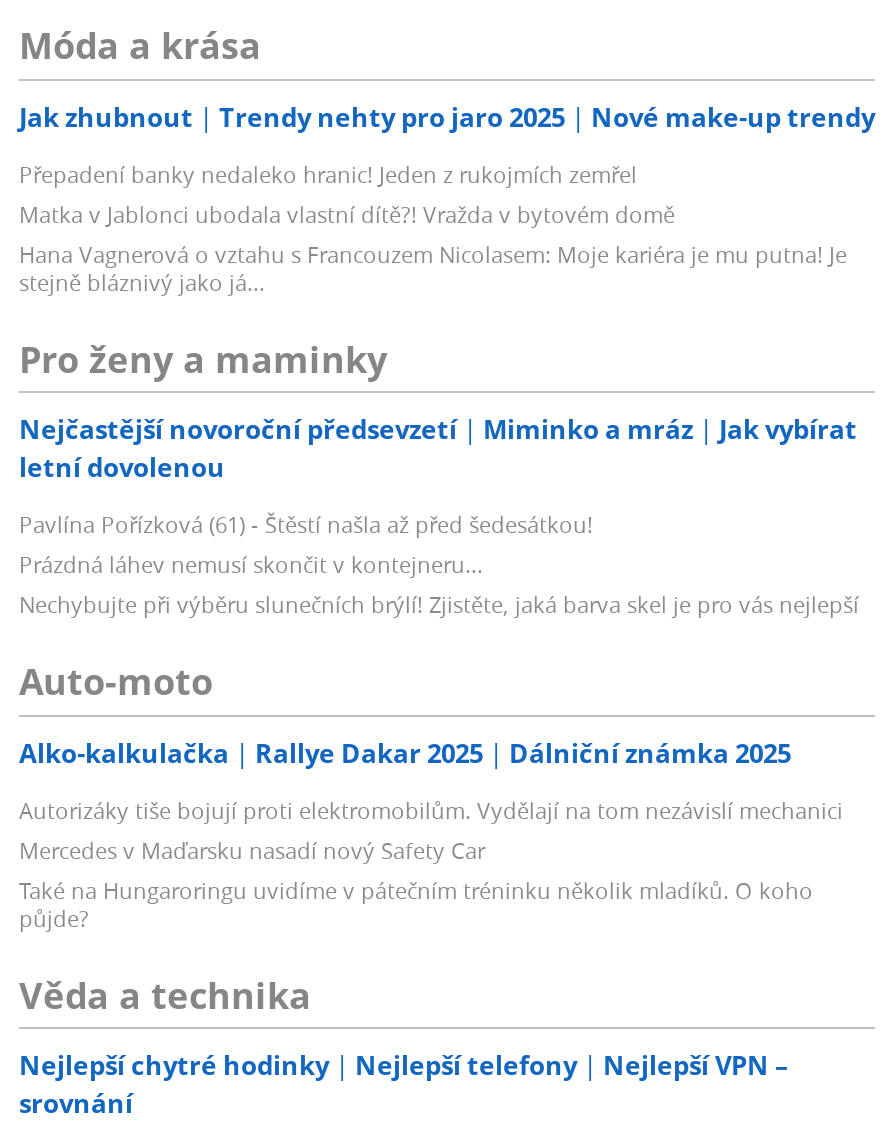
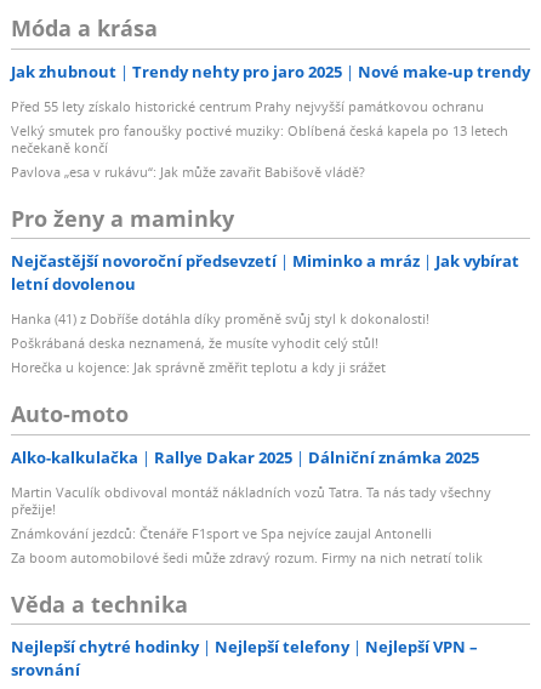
[19,158,847,296] Přepadení banky nedaleko hranic! Jeden z rukojmích zemřel | Matka v Jablonci ubodala vlastní dítě?! Vražda v bytovém domě | Hana Vagnerová o vztahu s Francouzem Nicolasem: Moje kariéra je mu putna! Je | stejně bláznivý jako já... -> [11,97,508,180] Před 55 lety získalo historické centrum Prahy nejvyšší památkovou ochranu | Velký smutek pro fanoušky poctivé muziky: Oblíbená česká kapela po 13 letech | nečekaně končí | Pavlova „esa v rukávu“: Jak může zavařit Babišově vládě?
[19,509,859,619] Pavlína Pořízková (61) - Štěstí našla až před šedesátkou! | Prázdná láhev nemusí skončit v kontejneru... | Nechybujte při výběru slunečních brýlí! Zjistěte, jaká barva skel je pro vás nejlepší -> [11,310,429,376] Hanka (41) z Dobříše dotáhla díky proměně svůj styl k dokonalosti! | Poškrábaná deska neznamená, že musíte vyhodit celý stůl! | Horečka u kojence: Jak správně změřit teplotu a kdy ji srážet
[19,794,843,932] Autorizáky tiše bojují proti elektromobilům. Vydělají na tom nezávislí mechanici | Mercedes v Maďarsku nasadí nový Safety Car | Také na Hungaroringu uvidíme v pátečním tréninku několik mladíků. O koho | půjde? -> [11,482,491,566] Martin Vaculík obdivoval montáž nákladních vozů Tatra. Ta nás tady všechny | přežije! | Známkování jezdců: Čtenáře F1sport ve Spa nejvíce zaujal Antonelli | Za boom automobilové šedi může zdravý rozum. Firmy na nich netratí tolik

